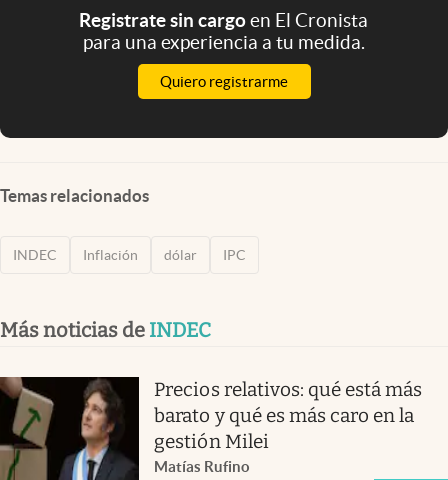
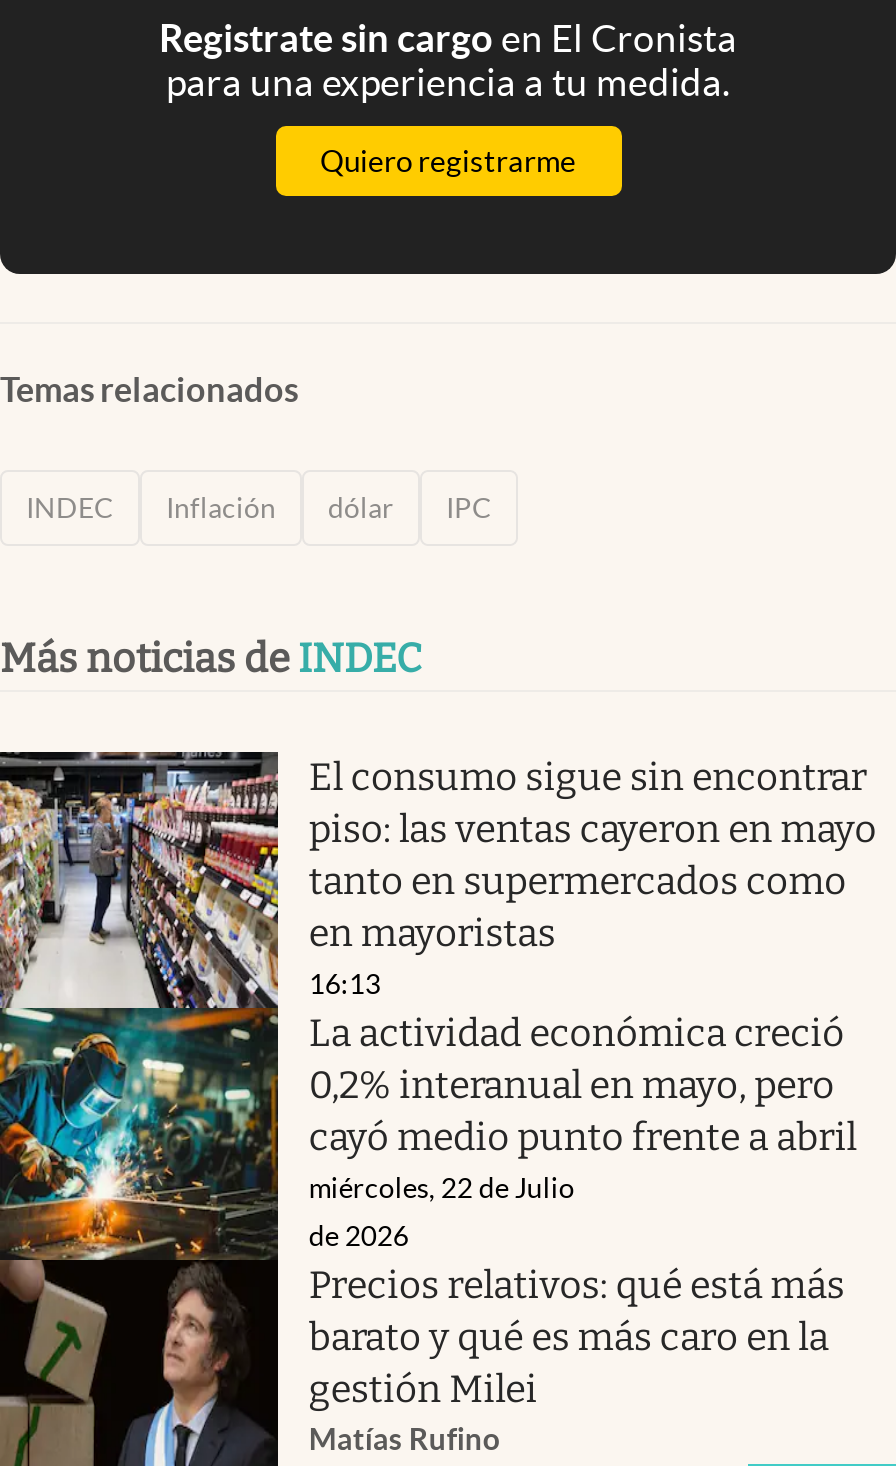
none -> [6,750,877,1262] [image] | El consumo sigue sin encontrar | piso: las ventas cayeron en mayo | tanto en supermercados como | en mayoristas | 16:13 | La actividad económica creció | 0,2% interanual en mayo, pero | cayó medio punto frente a abril | miércoles, 22 de Julio | de 2026

